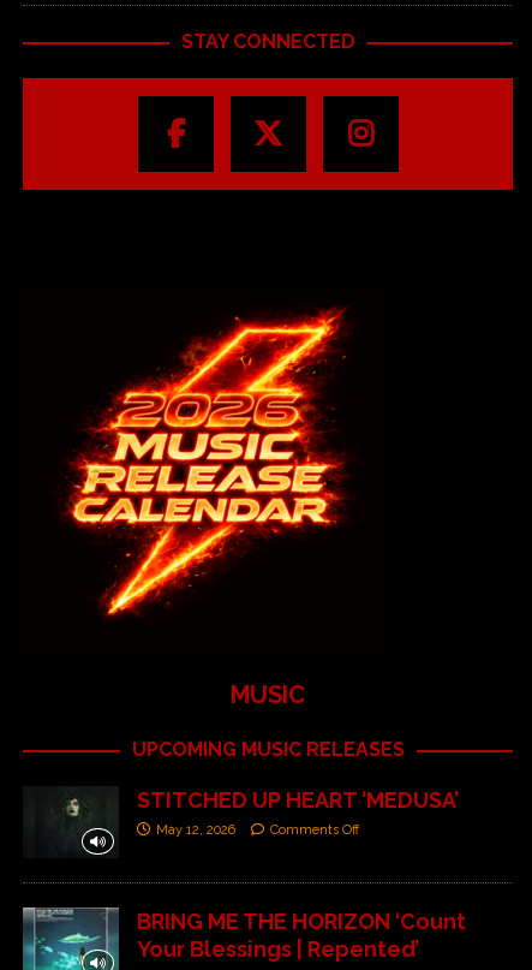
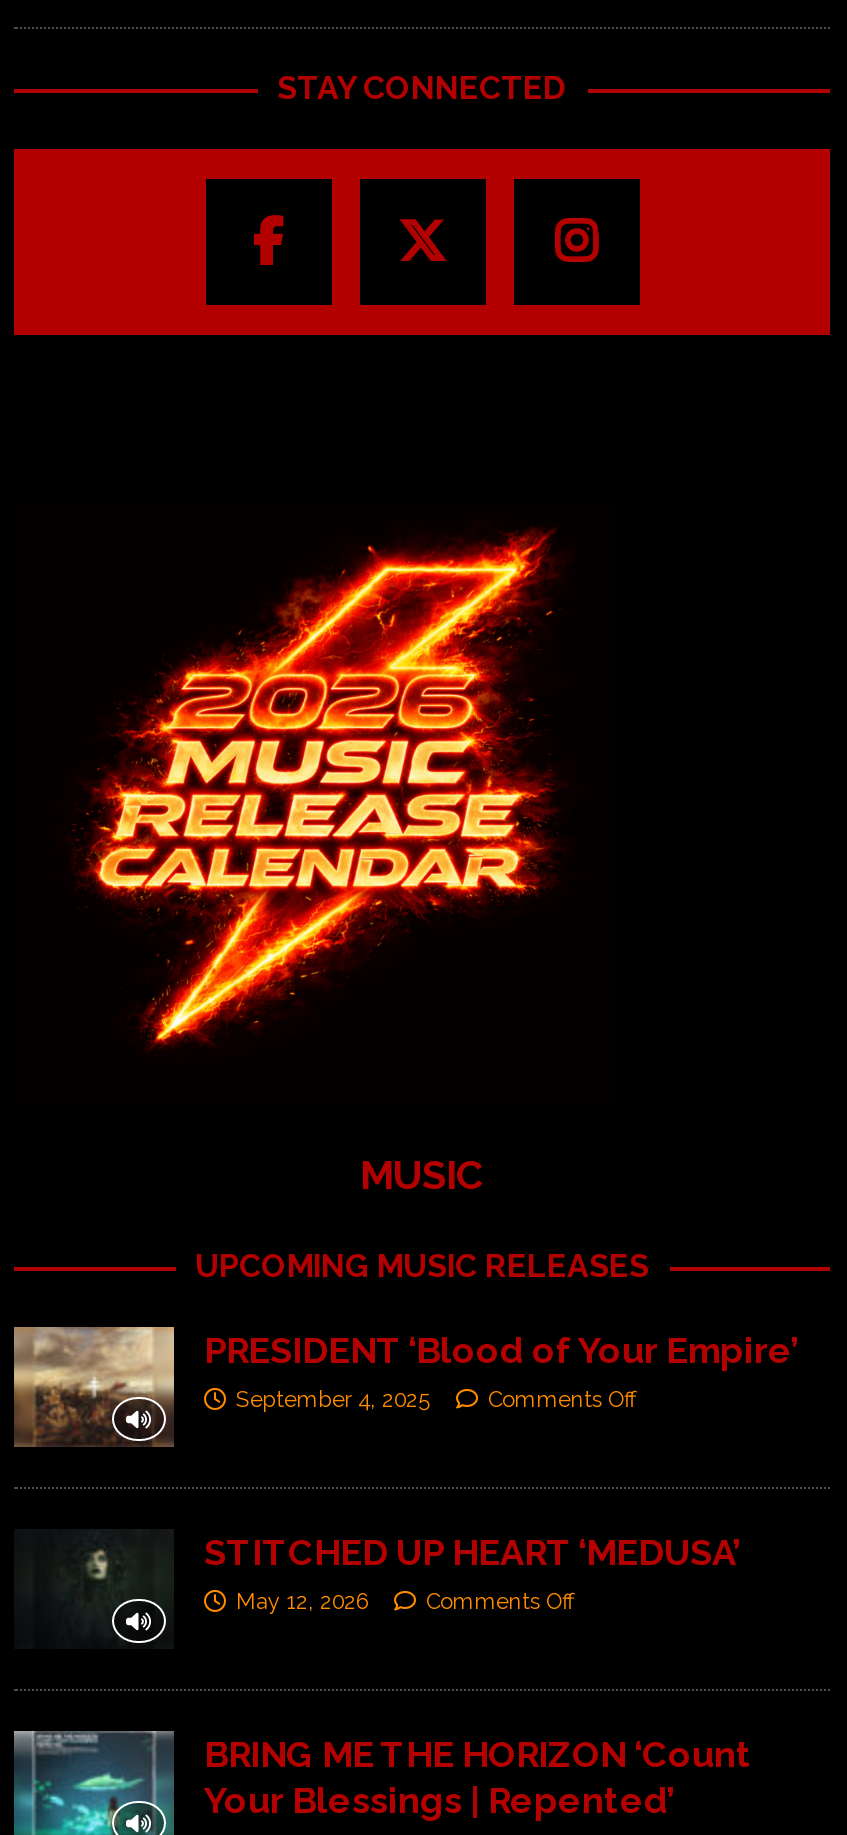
none -> [12,1325,798,1447] [image] | PRESIDENT ‘Blood of Your Empire’ | September 4, 2025 | Comments Off

